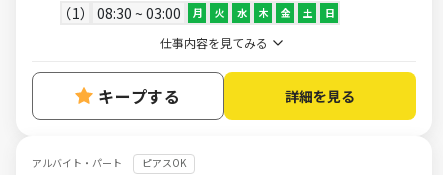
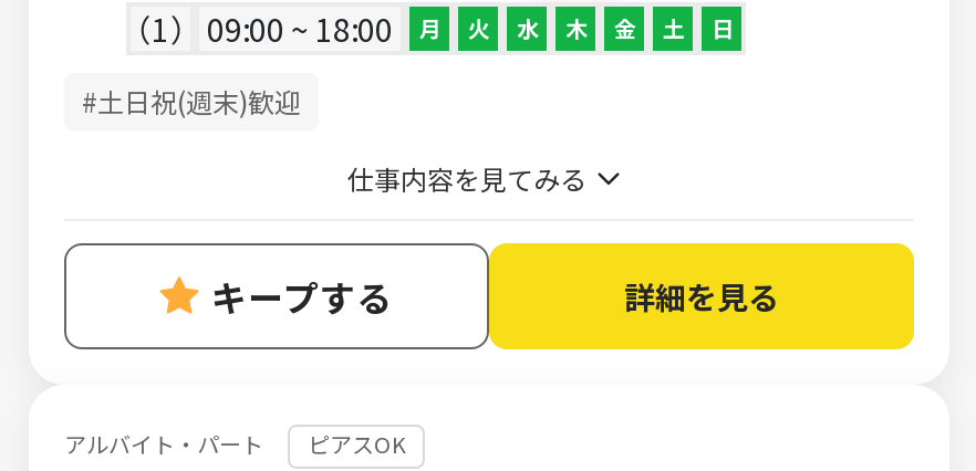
[96,2,180,22] 08:30 ~ 03:00 -> [207,6,393,50] 09:00 ~ 18:00
none -> [82,82,301,119] #土日祝(週末)歓迎

